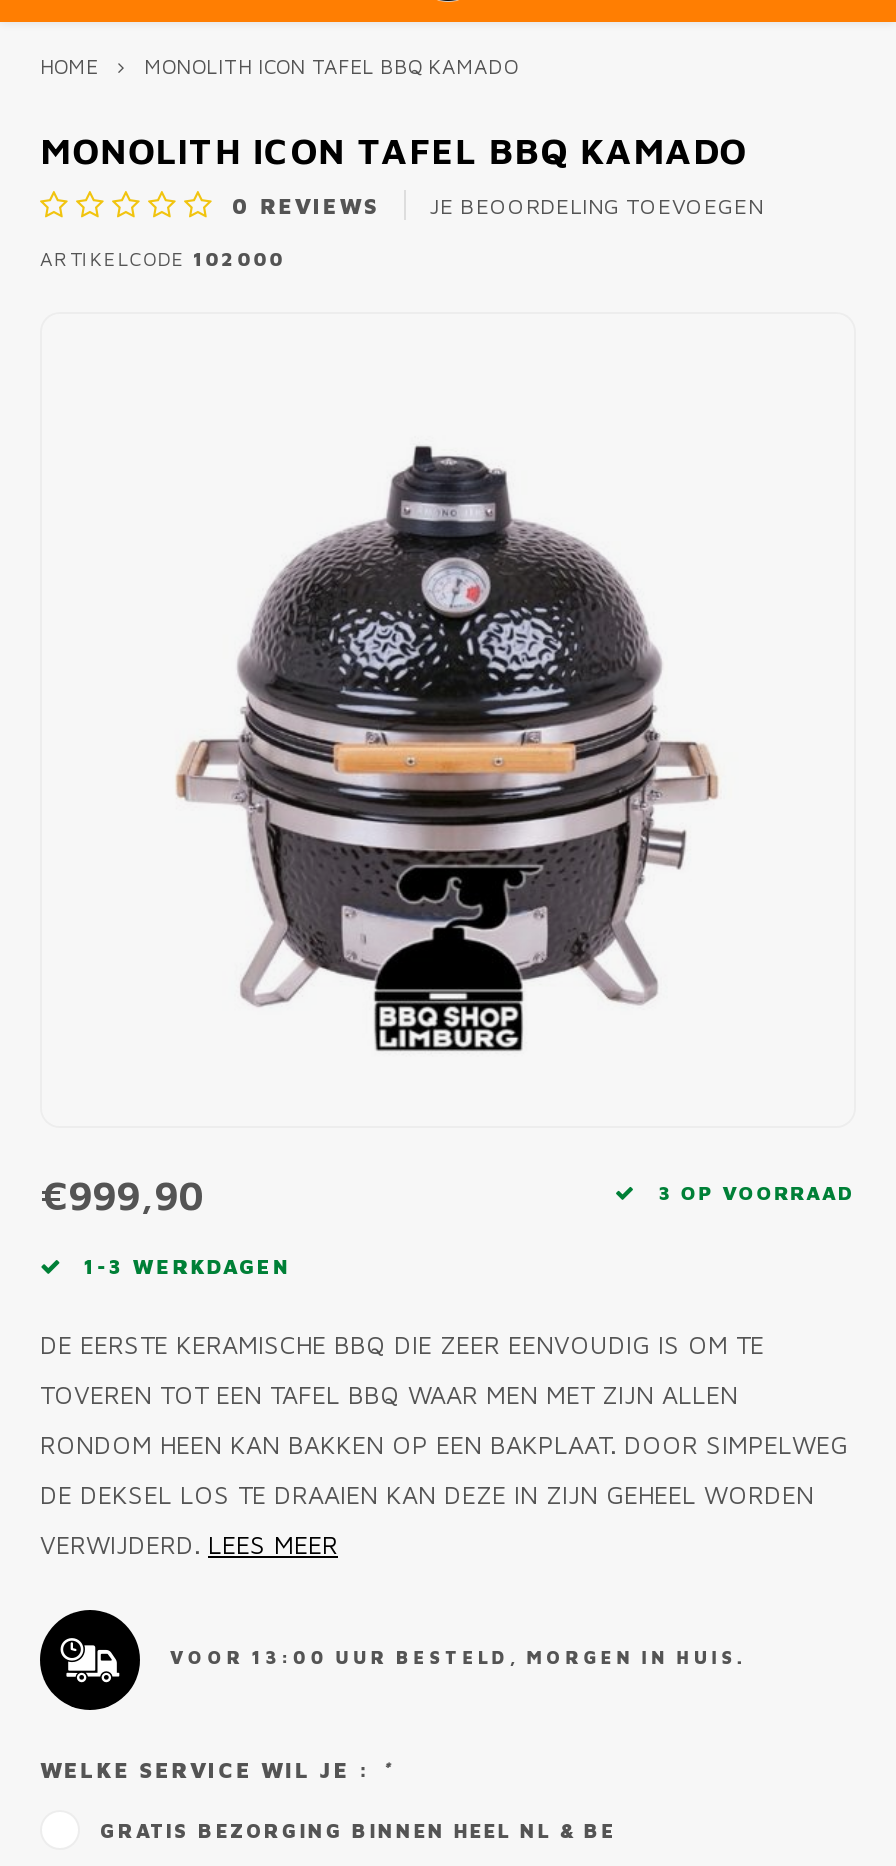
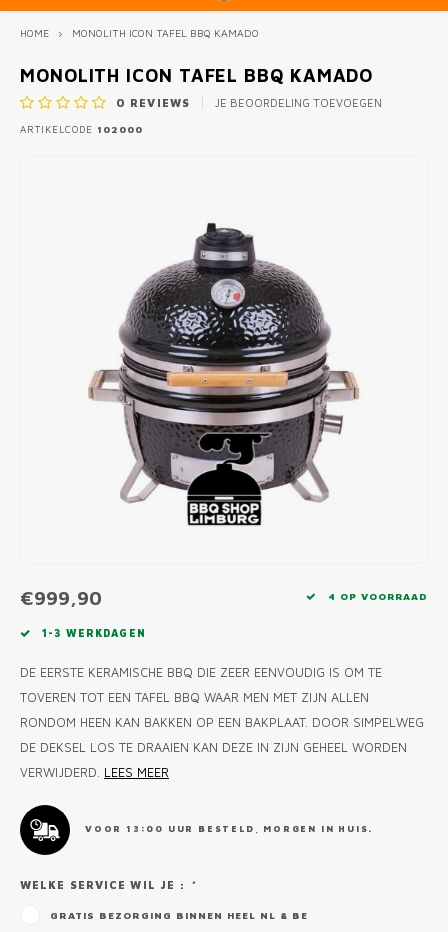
[651,1181,856,1203] 3 OP VOORRAAD -> [324,590,428,601] 4 OP VOORRAAD

